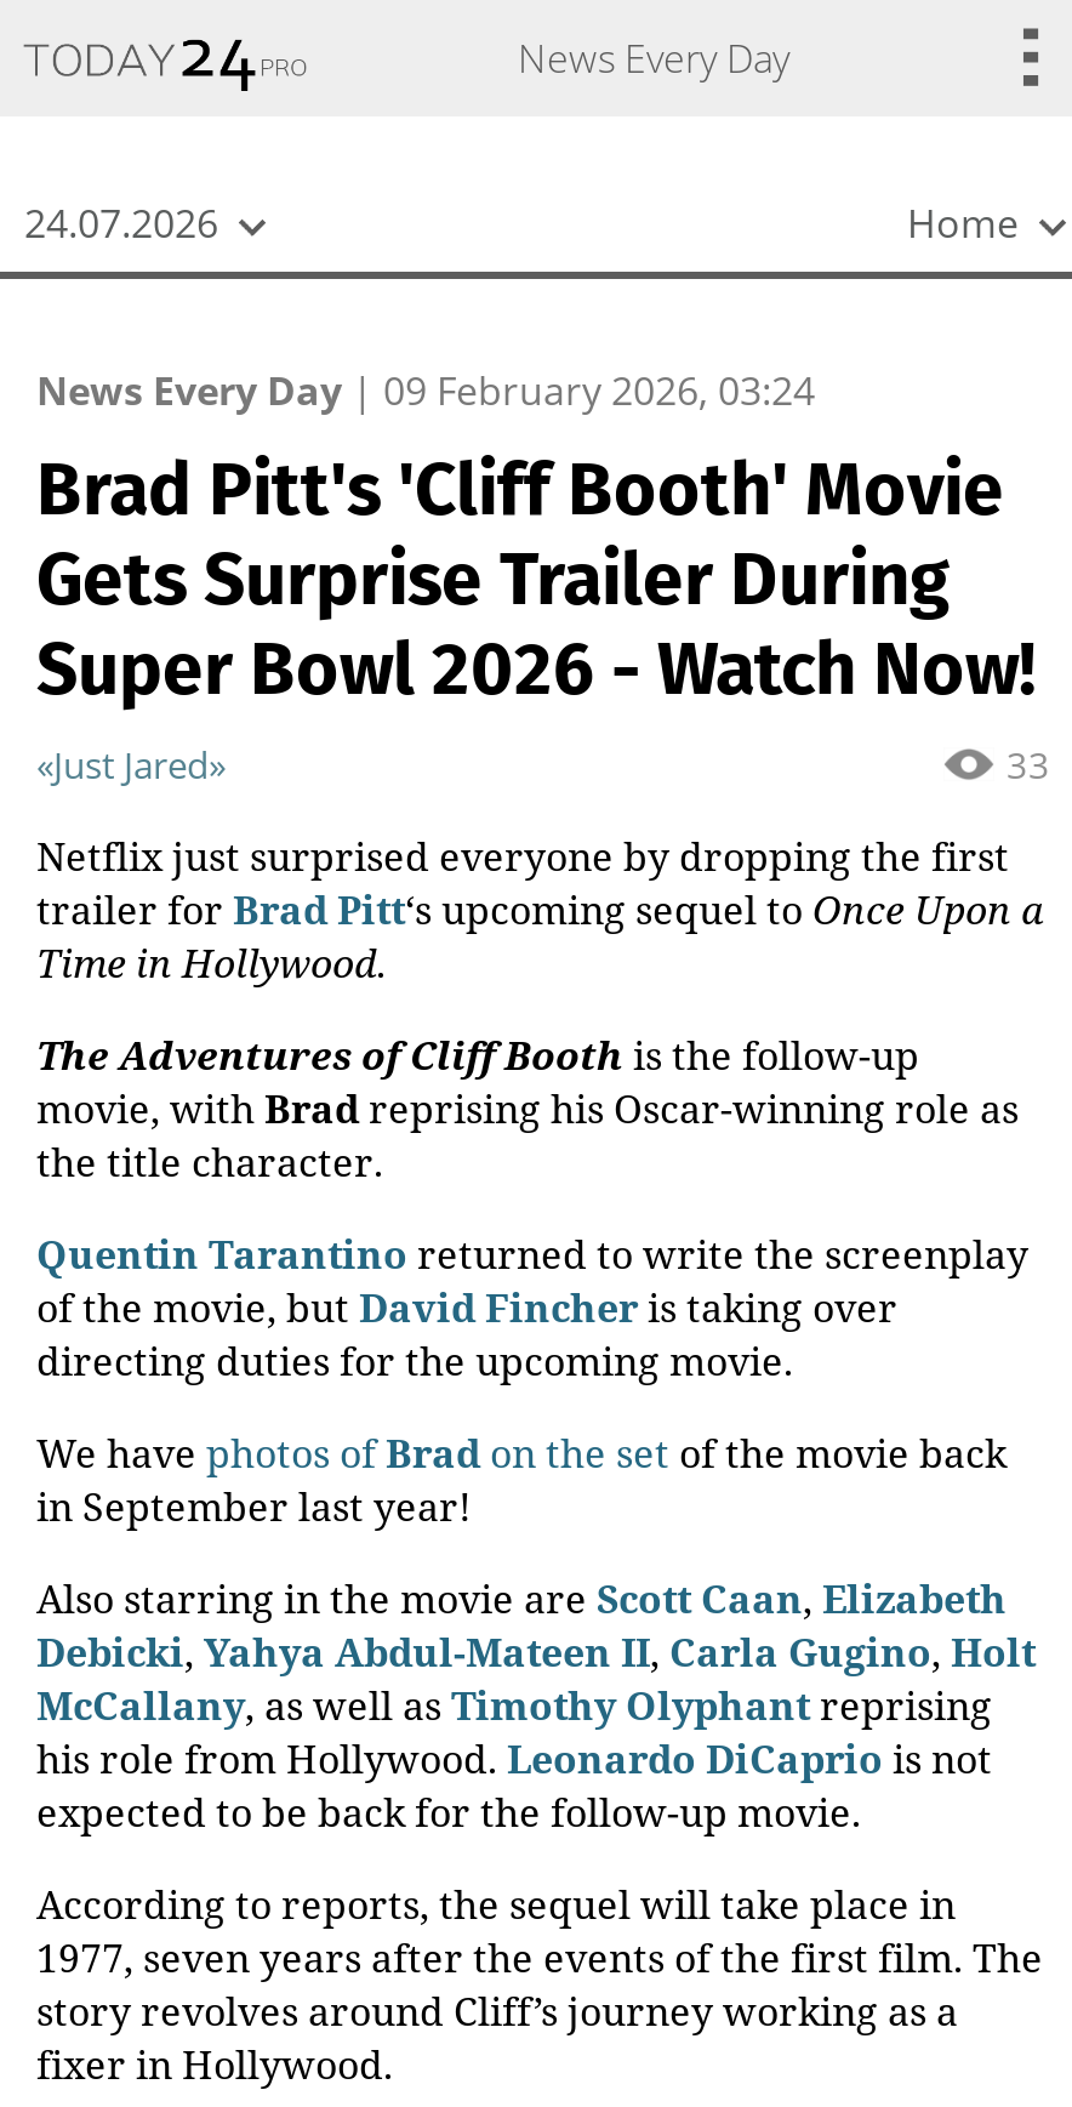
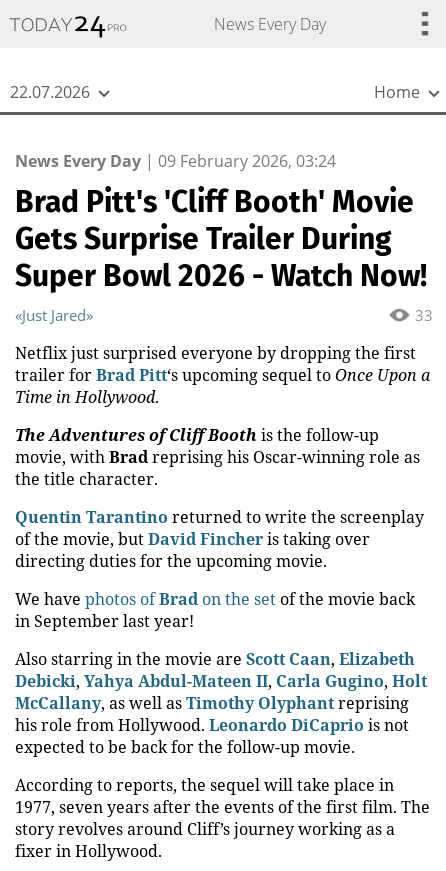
[24,195,218,249] 24.07.2026 -> [10,80,90,102] 22.07.2026

